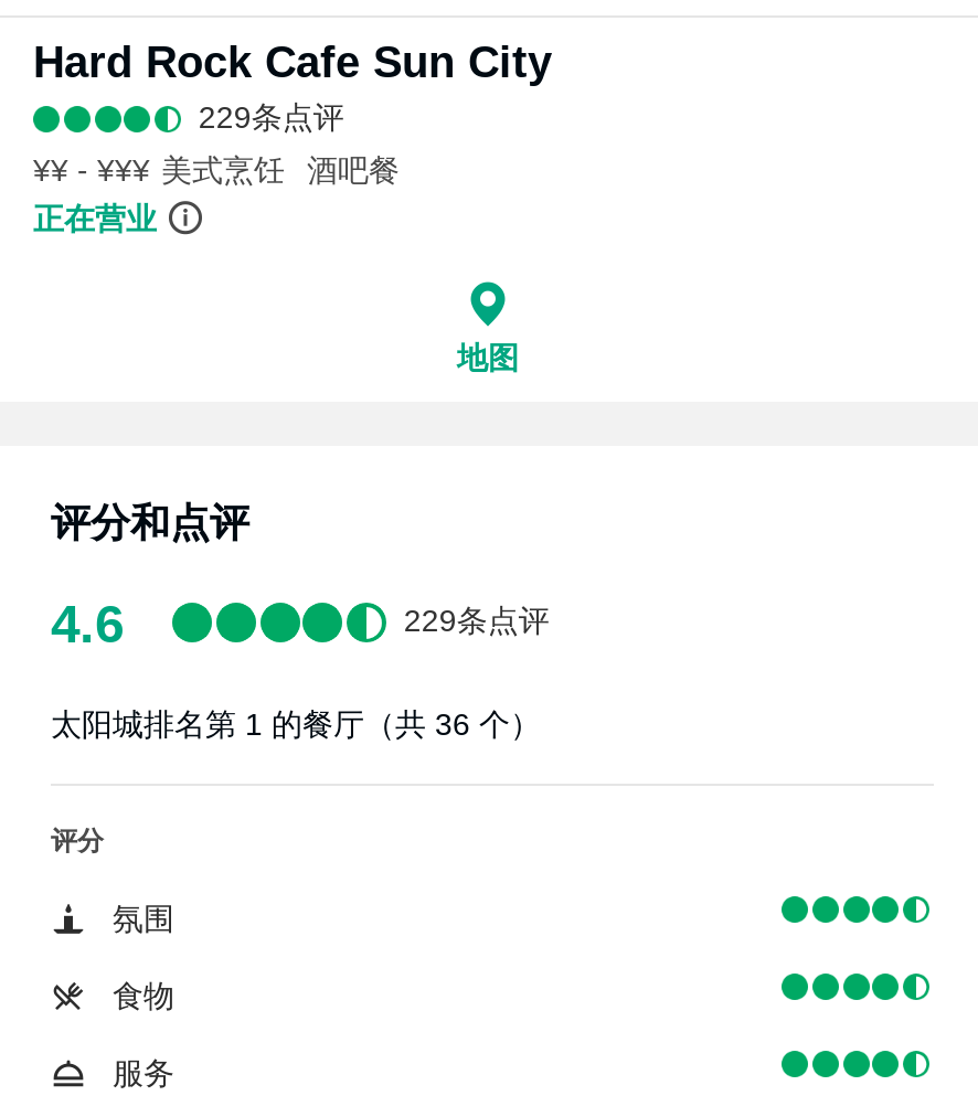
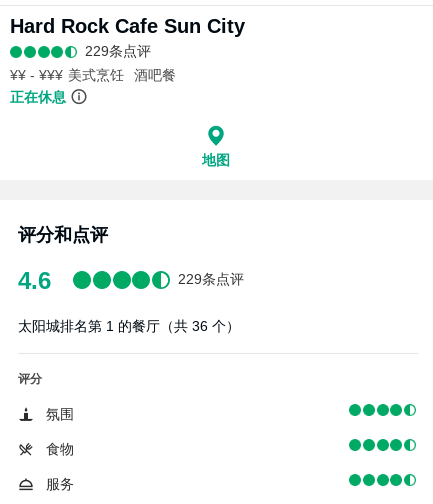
[33,201,157,236] 正在营业 -> [10,89,66,105] 正在休息

